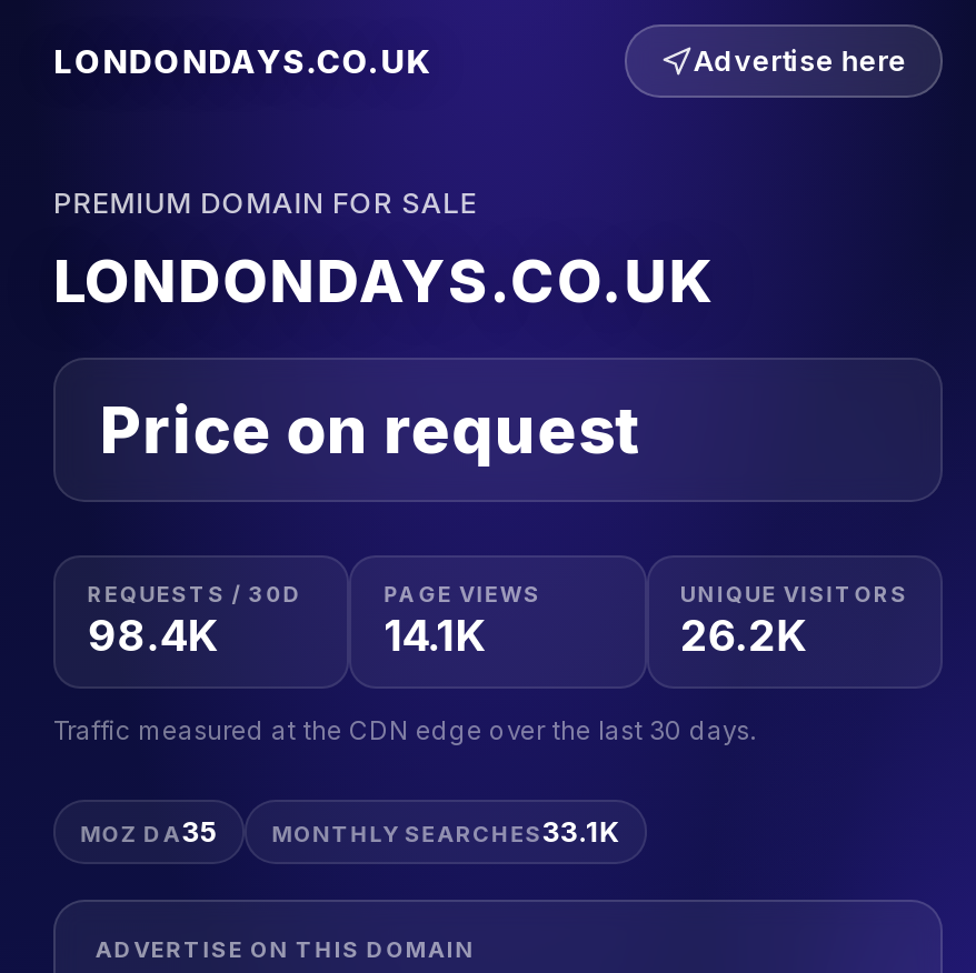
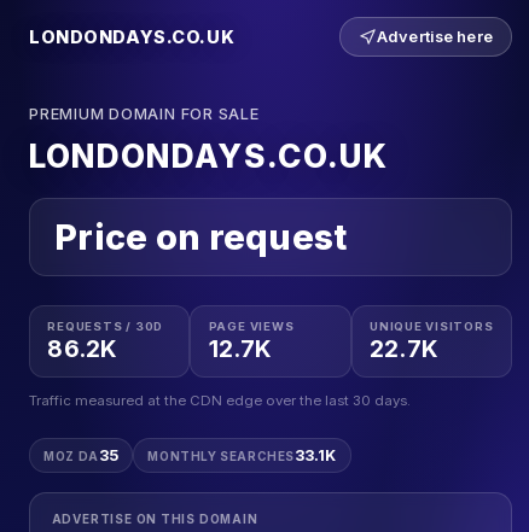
[88,610,219,663] 98.4K -> [48,335,118,364] 86.2K
[384,610,486,663] 14.1K -> [209,335,273,364] 12.7K
[680,610,807,663] 26.2K -> [370,335,438,364] 22.7K

